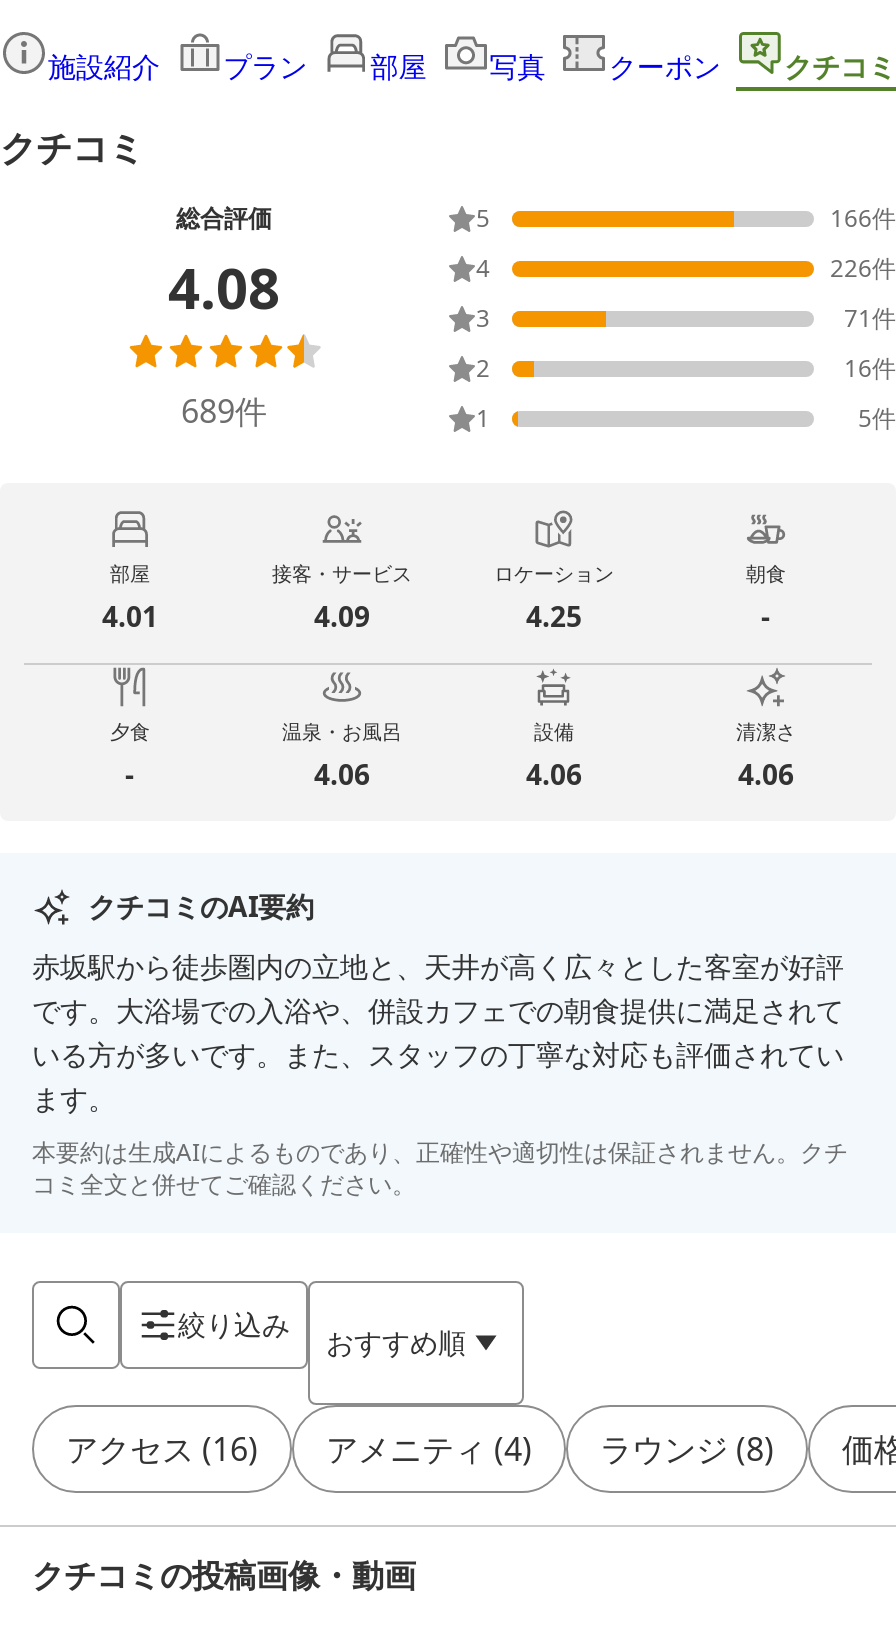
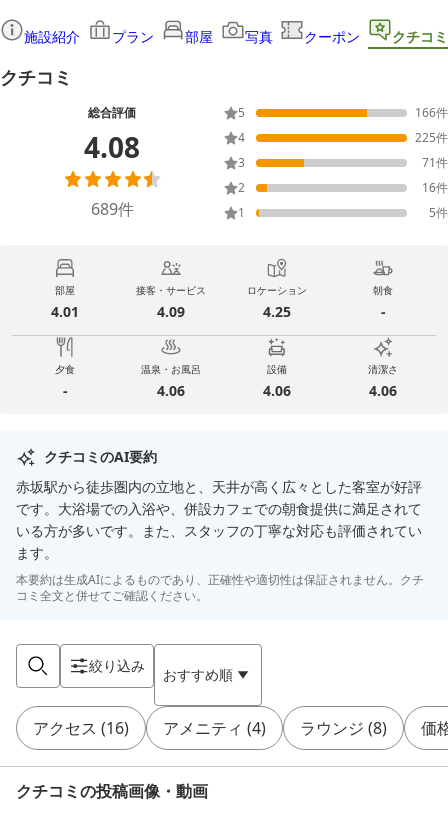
[830,251,896,285] 226件 -> [415,129,448,146] 225件

